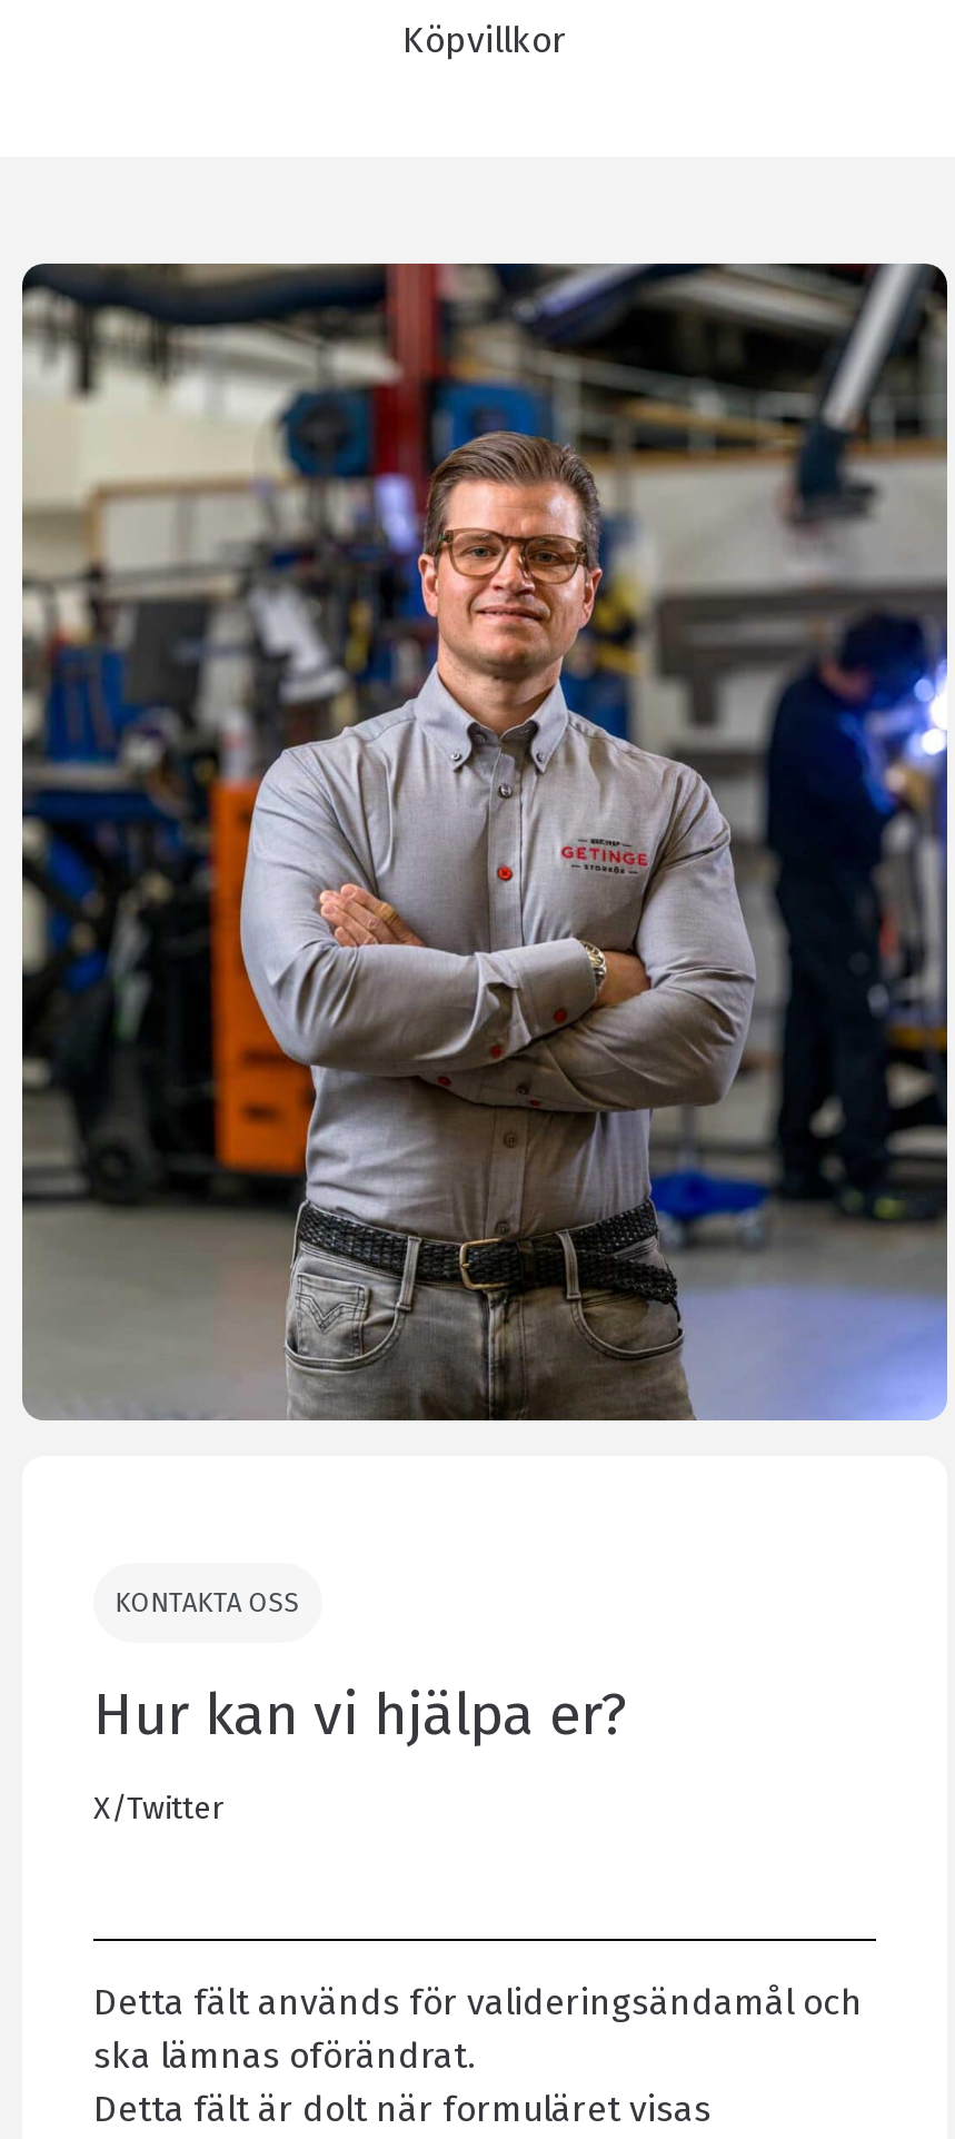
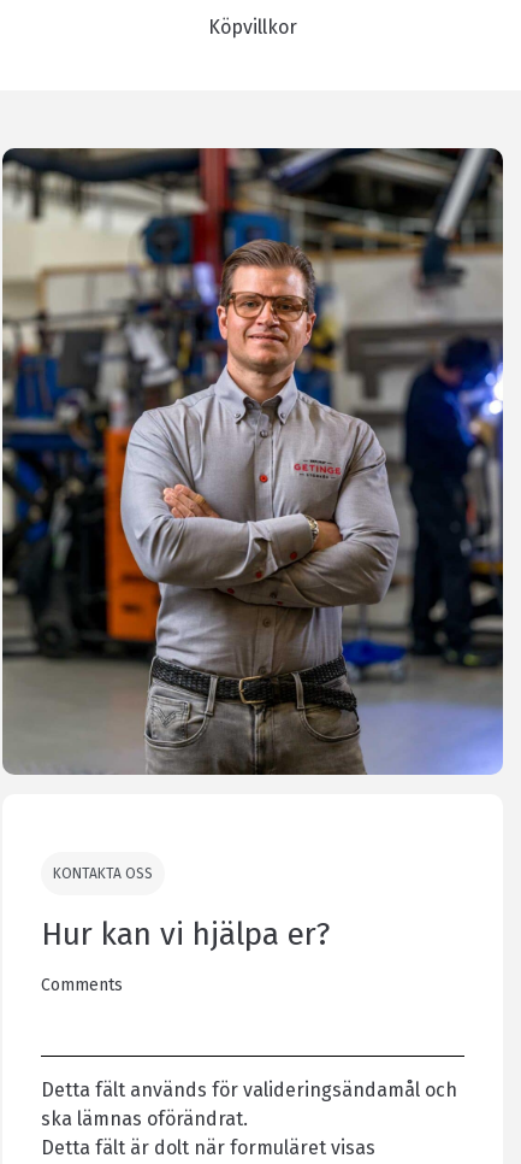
[93,1790,225,1827] X/Twitter -> [41,975,123,995] Comments

